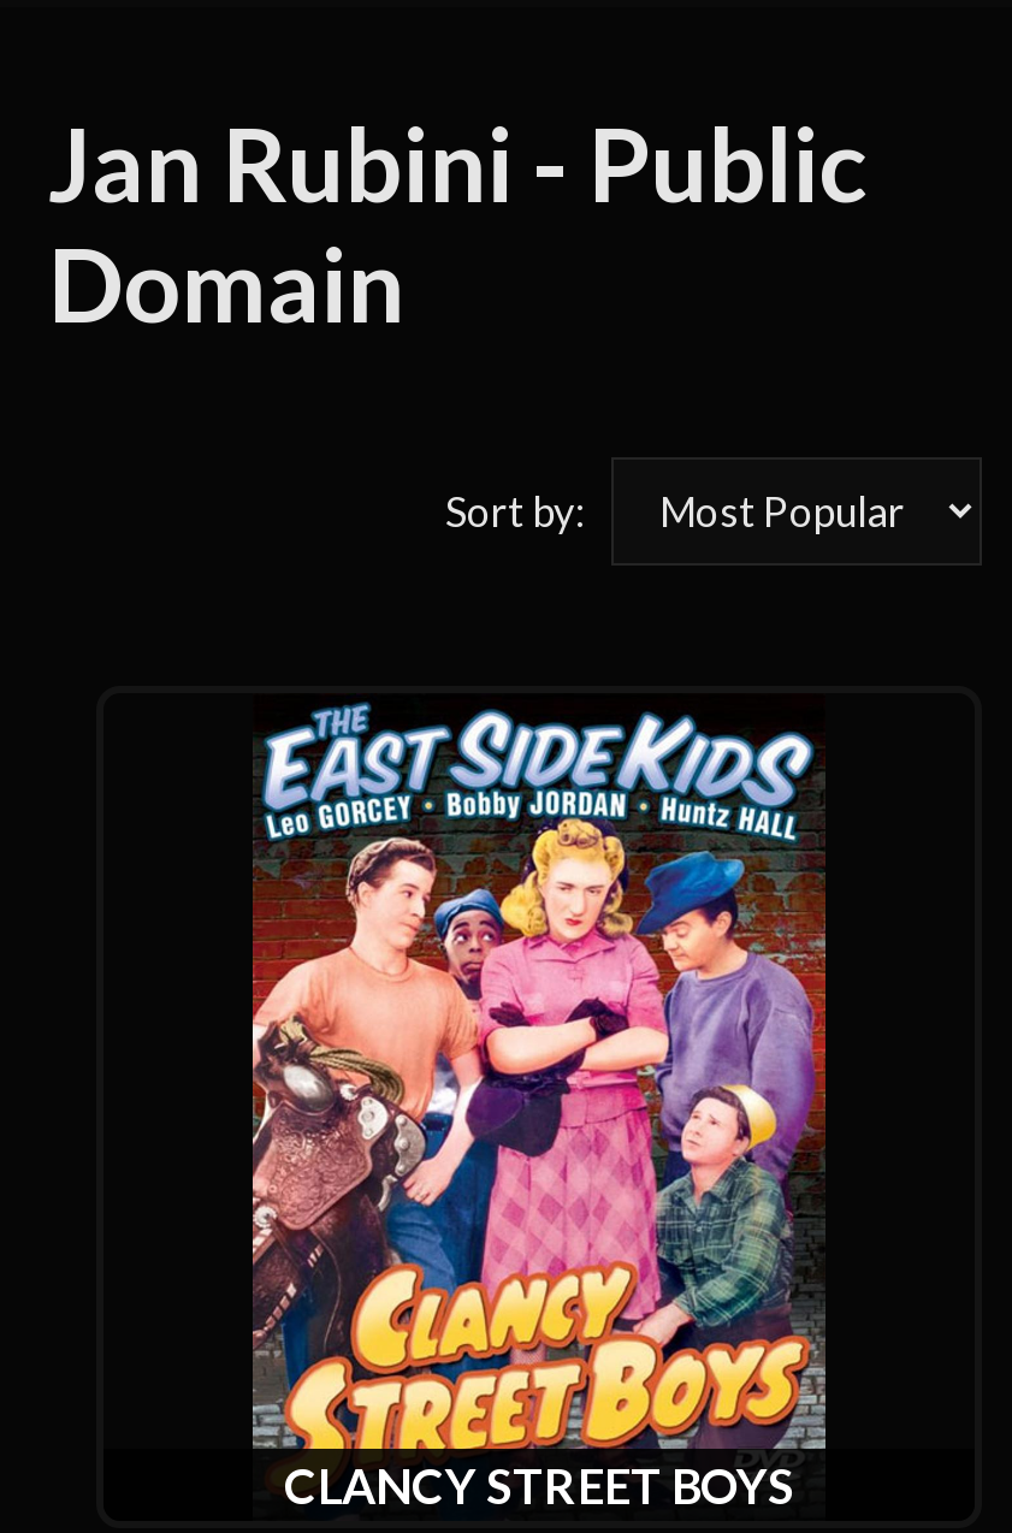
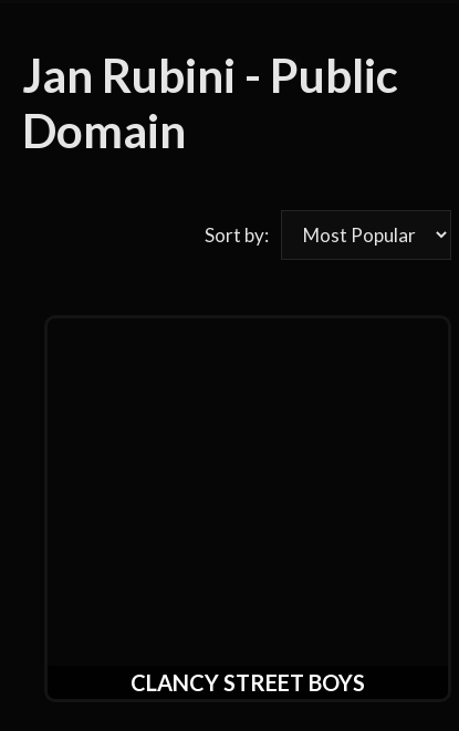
[250,700,828,1451] [image] -> none

